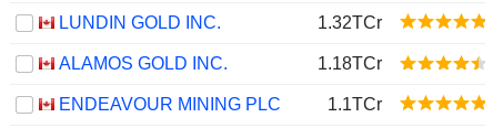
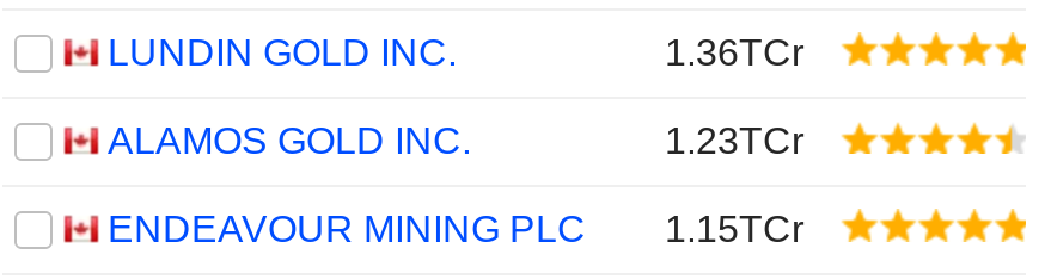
[318,13,382,32] 1.32TCr -> [665,32,803,73] 1.36TCr
[318,54,382,73] 1.18TCr -> [665,120,803,161] 1.23TCr
[328,95,382,114] 1.1TCr -> [665,209,803,249] 1.15TCr

